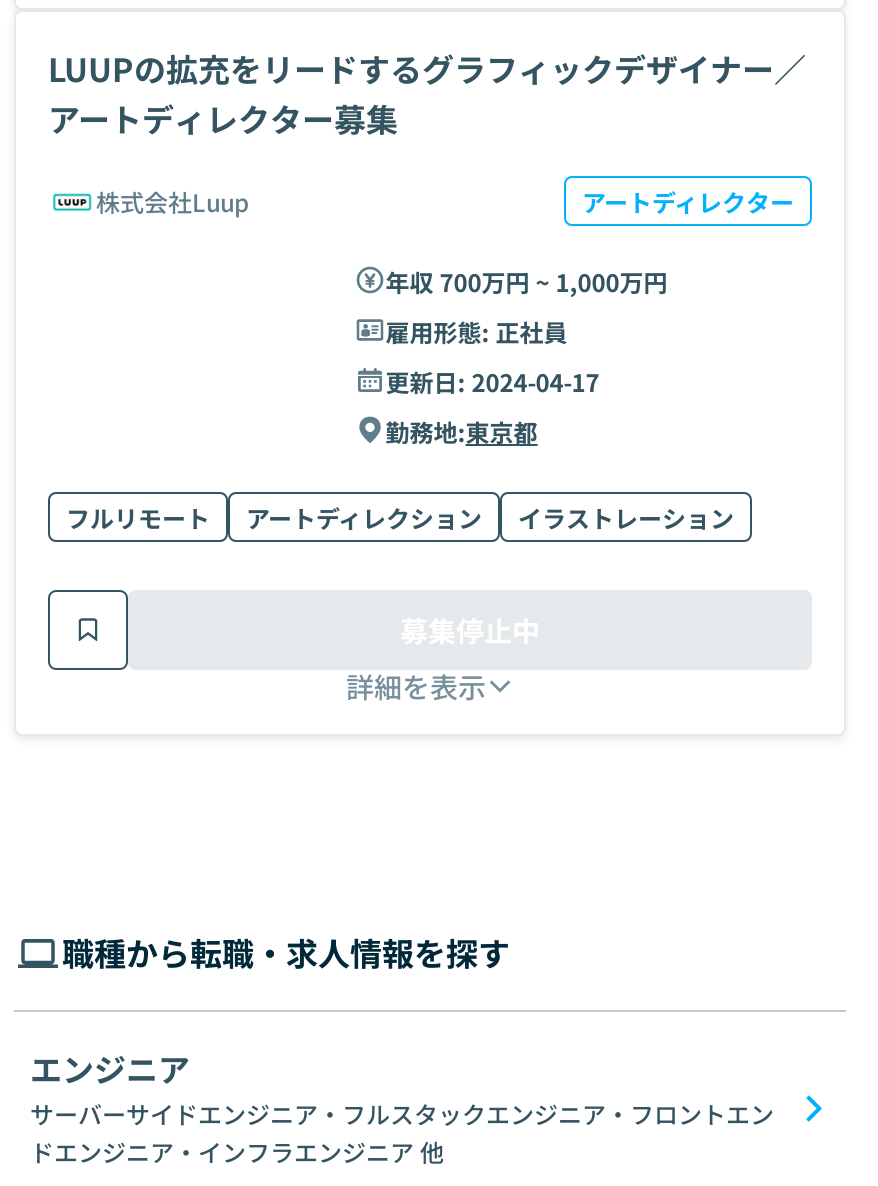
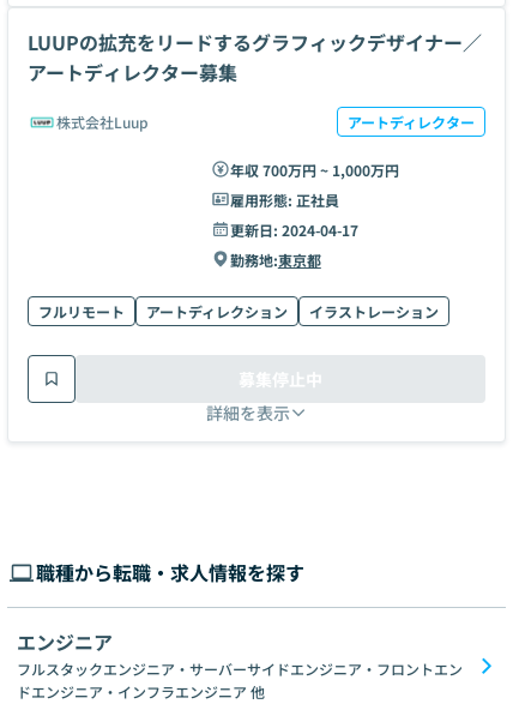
[30,1096,774,1130] サーバーサイドエンジニア・フルスタックエンジニア・フロントエン -> [17,658,463,679] フルスタックエンジニア・サーバーサイドエンジニア・フロントエン

